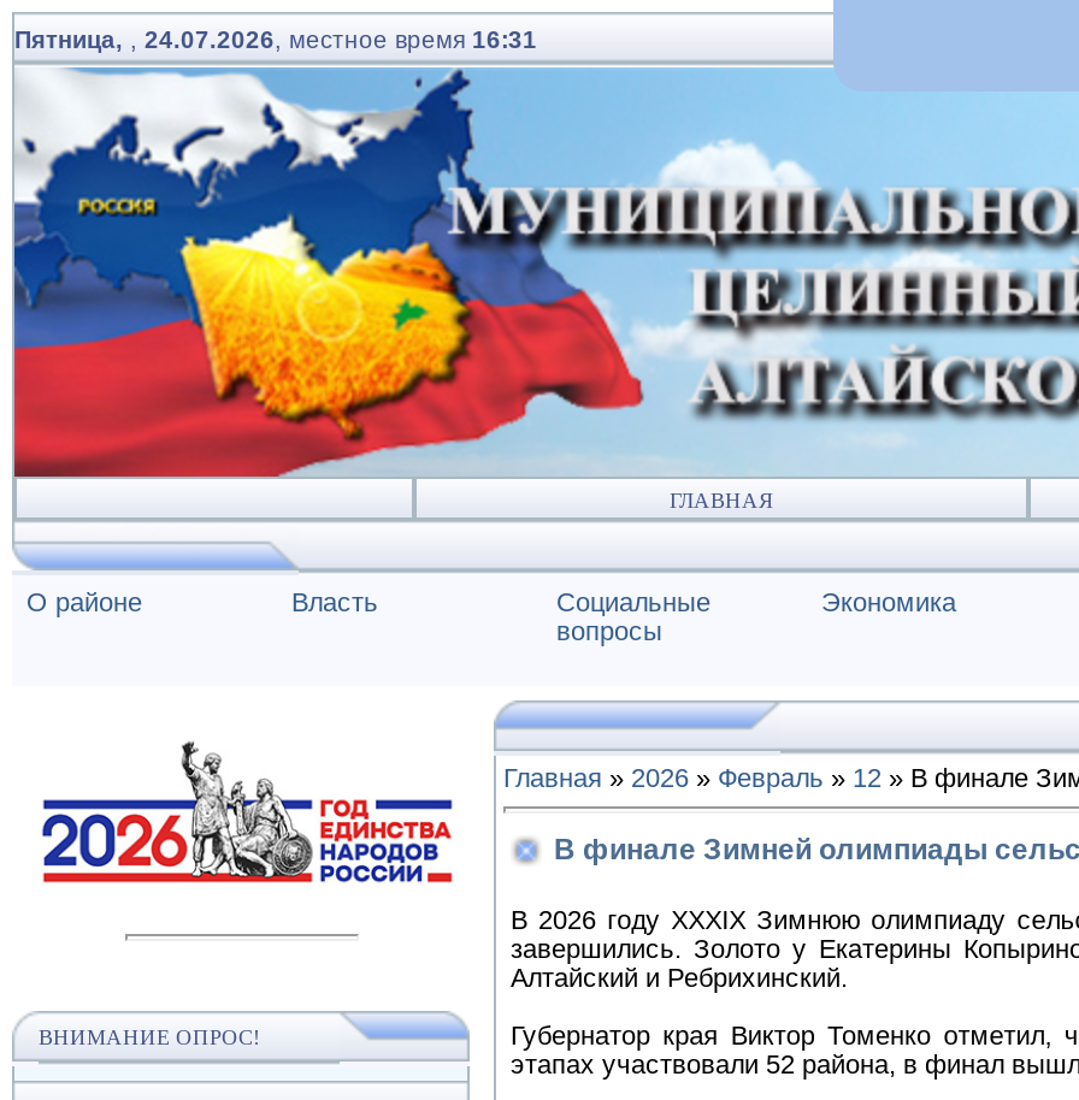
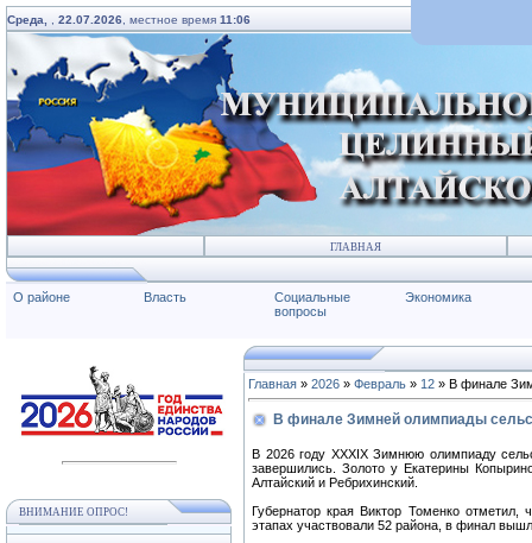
[14,26,537,53] Пятница,, 24.07.2026, местное время 16:31 -> [7,13,251,26] Среда,, 22.07.2026, местное время 11:06

